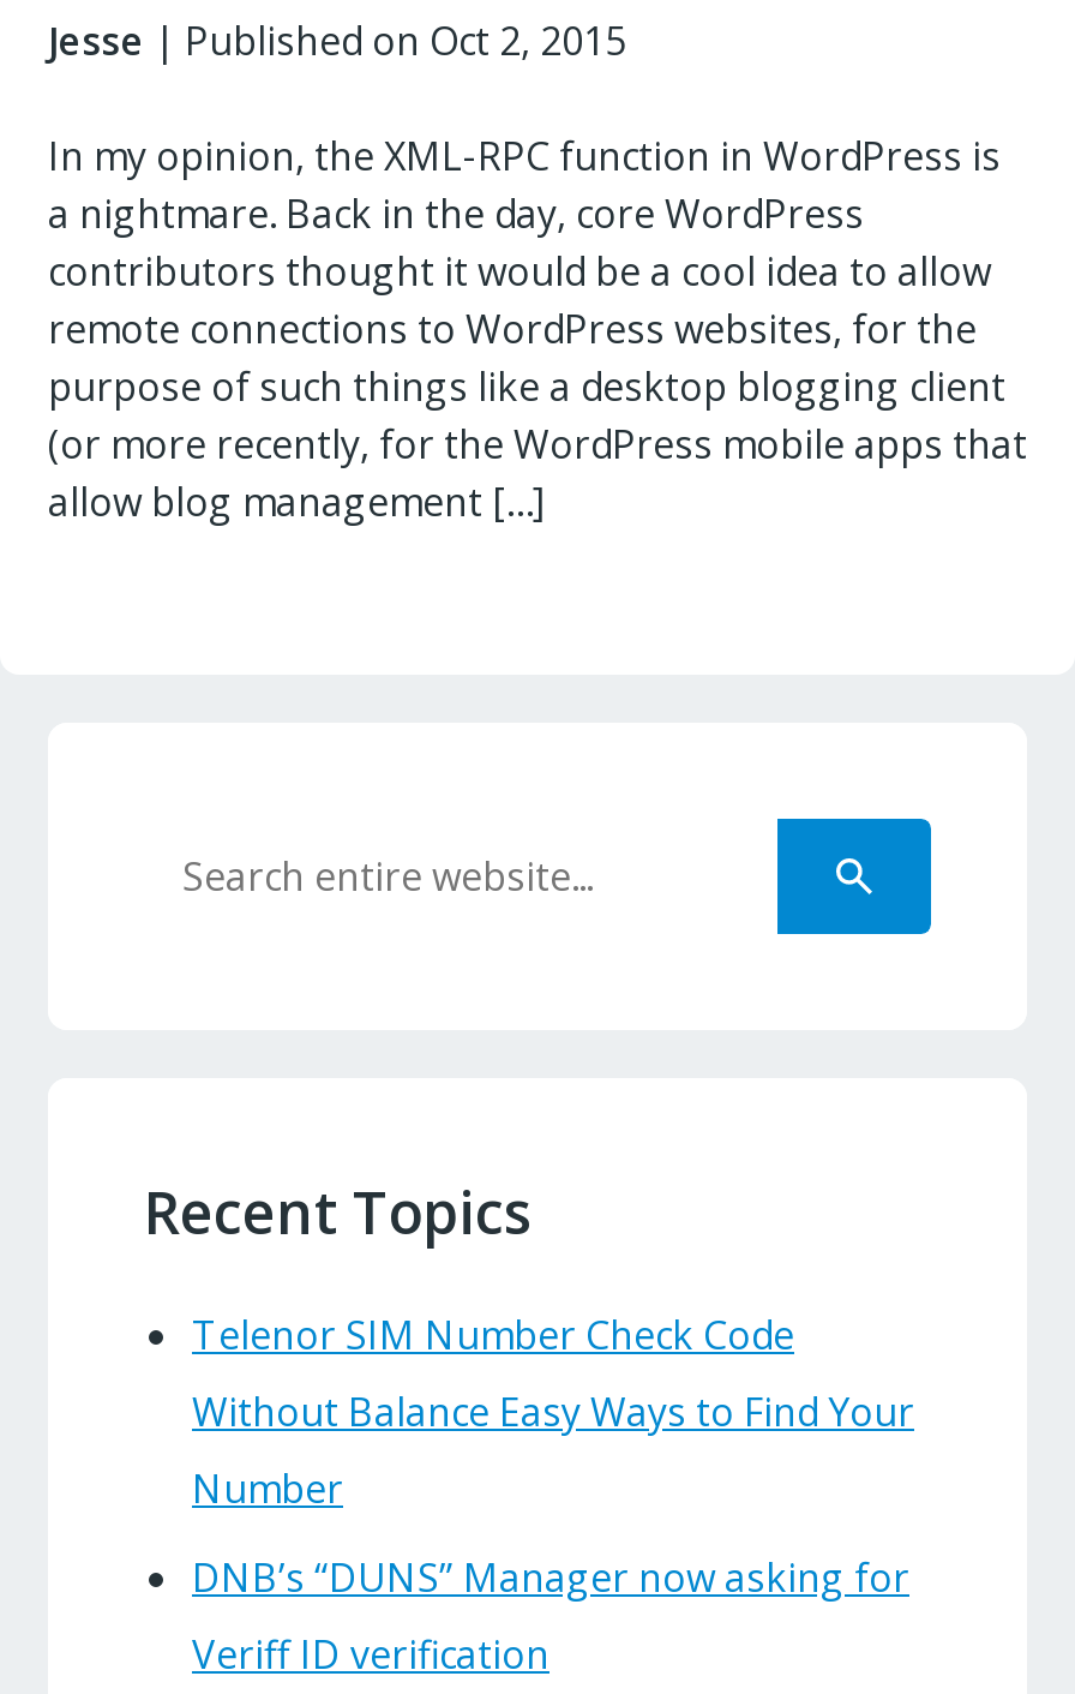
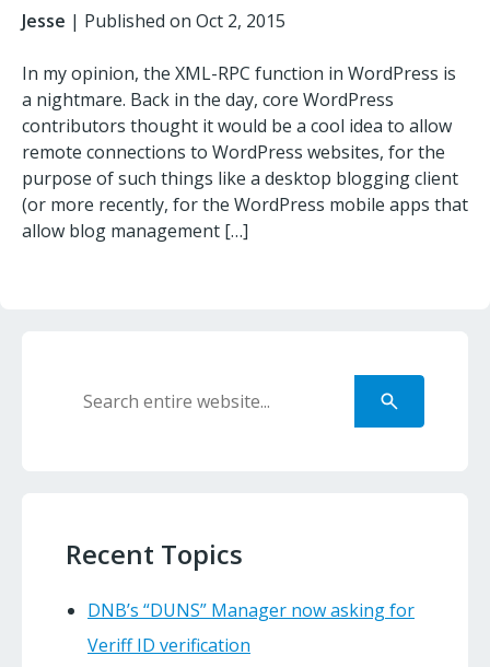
[192,1309,914,1515] Telenor SIM Number Check Code | Without Balance Easy Ways to Find Your | Number -> none

